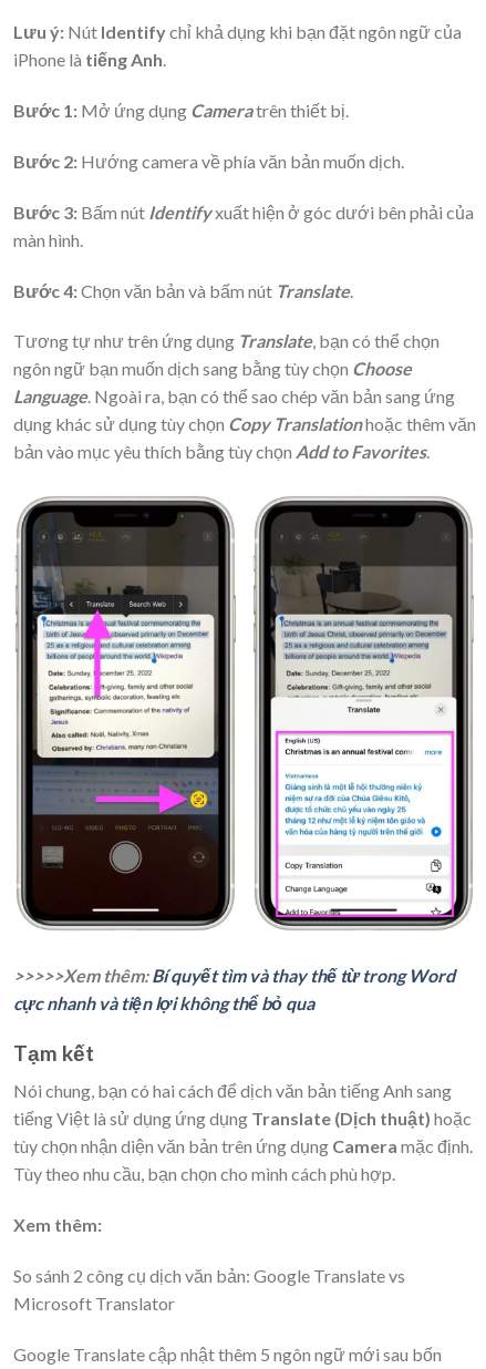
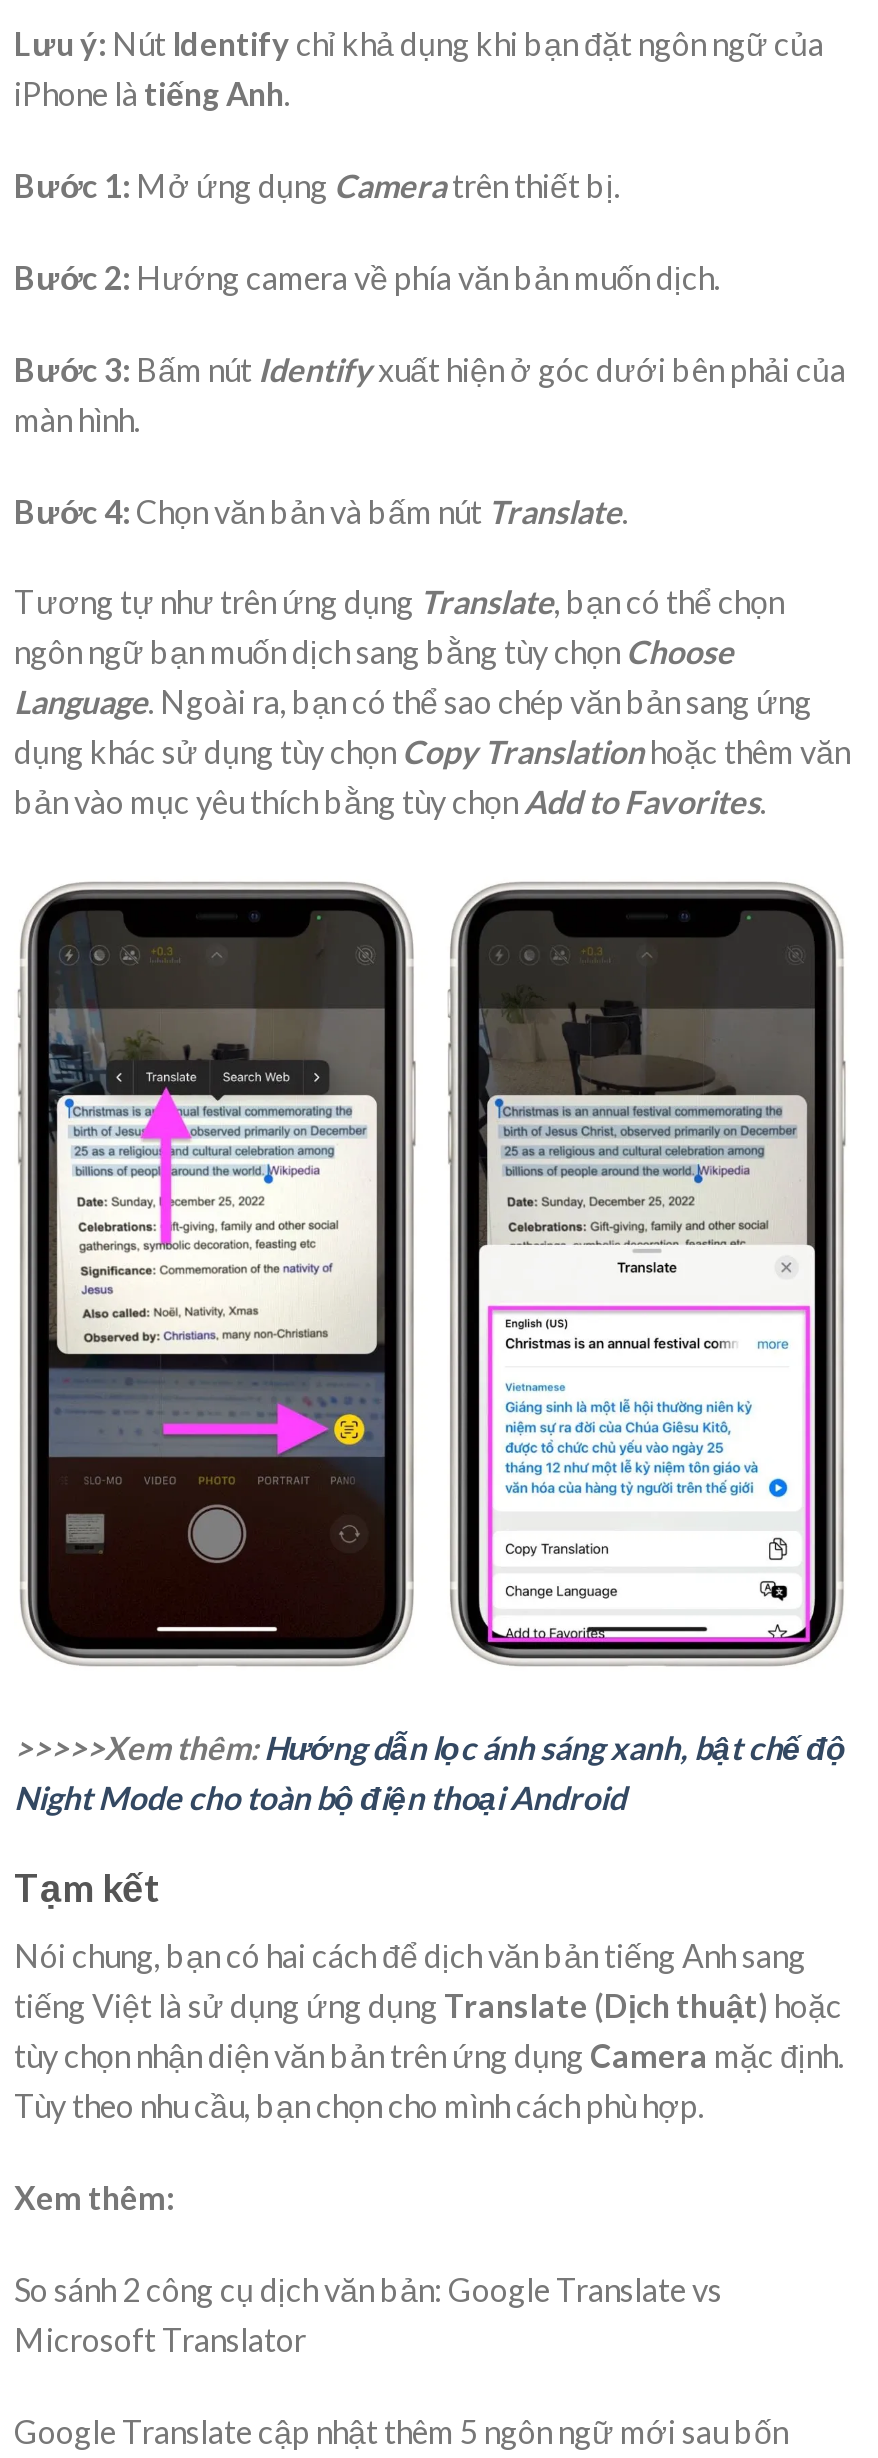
[13,964,455,1013] >>>>>Xem thêm: Bí quyết tìm và thay thế từ trong Word | cực nhanh và tiện lợi không thể bỏ qua -> [14,1727,846,1815] >>>>>Xem thêm: Hướng dẫn lọc ánh sáng xanh, bật chế độ | Night Mode cho toàn bộ điện thoại Android

